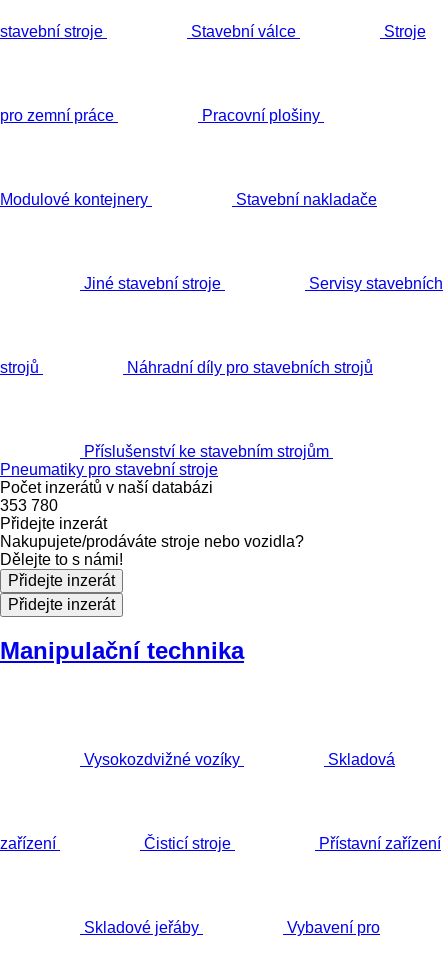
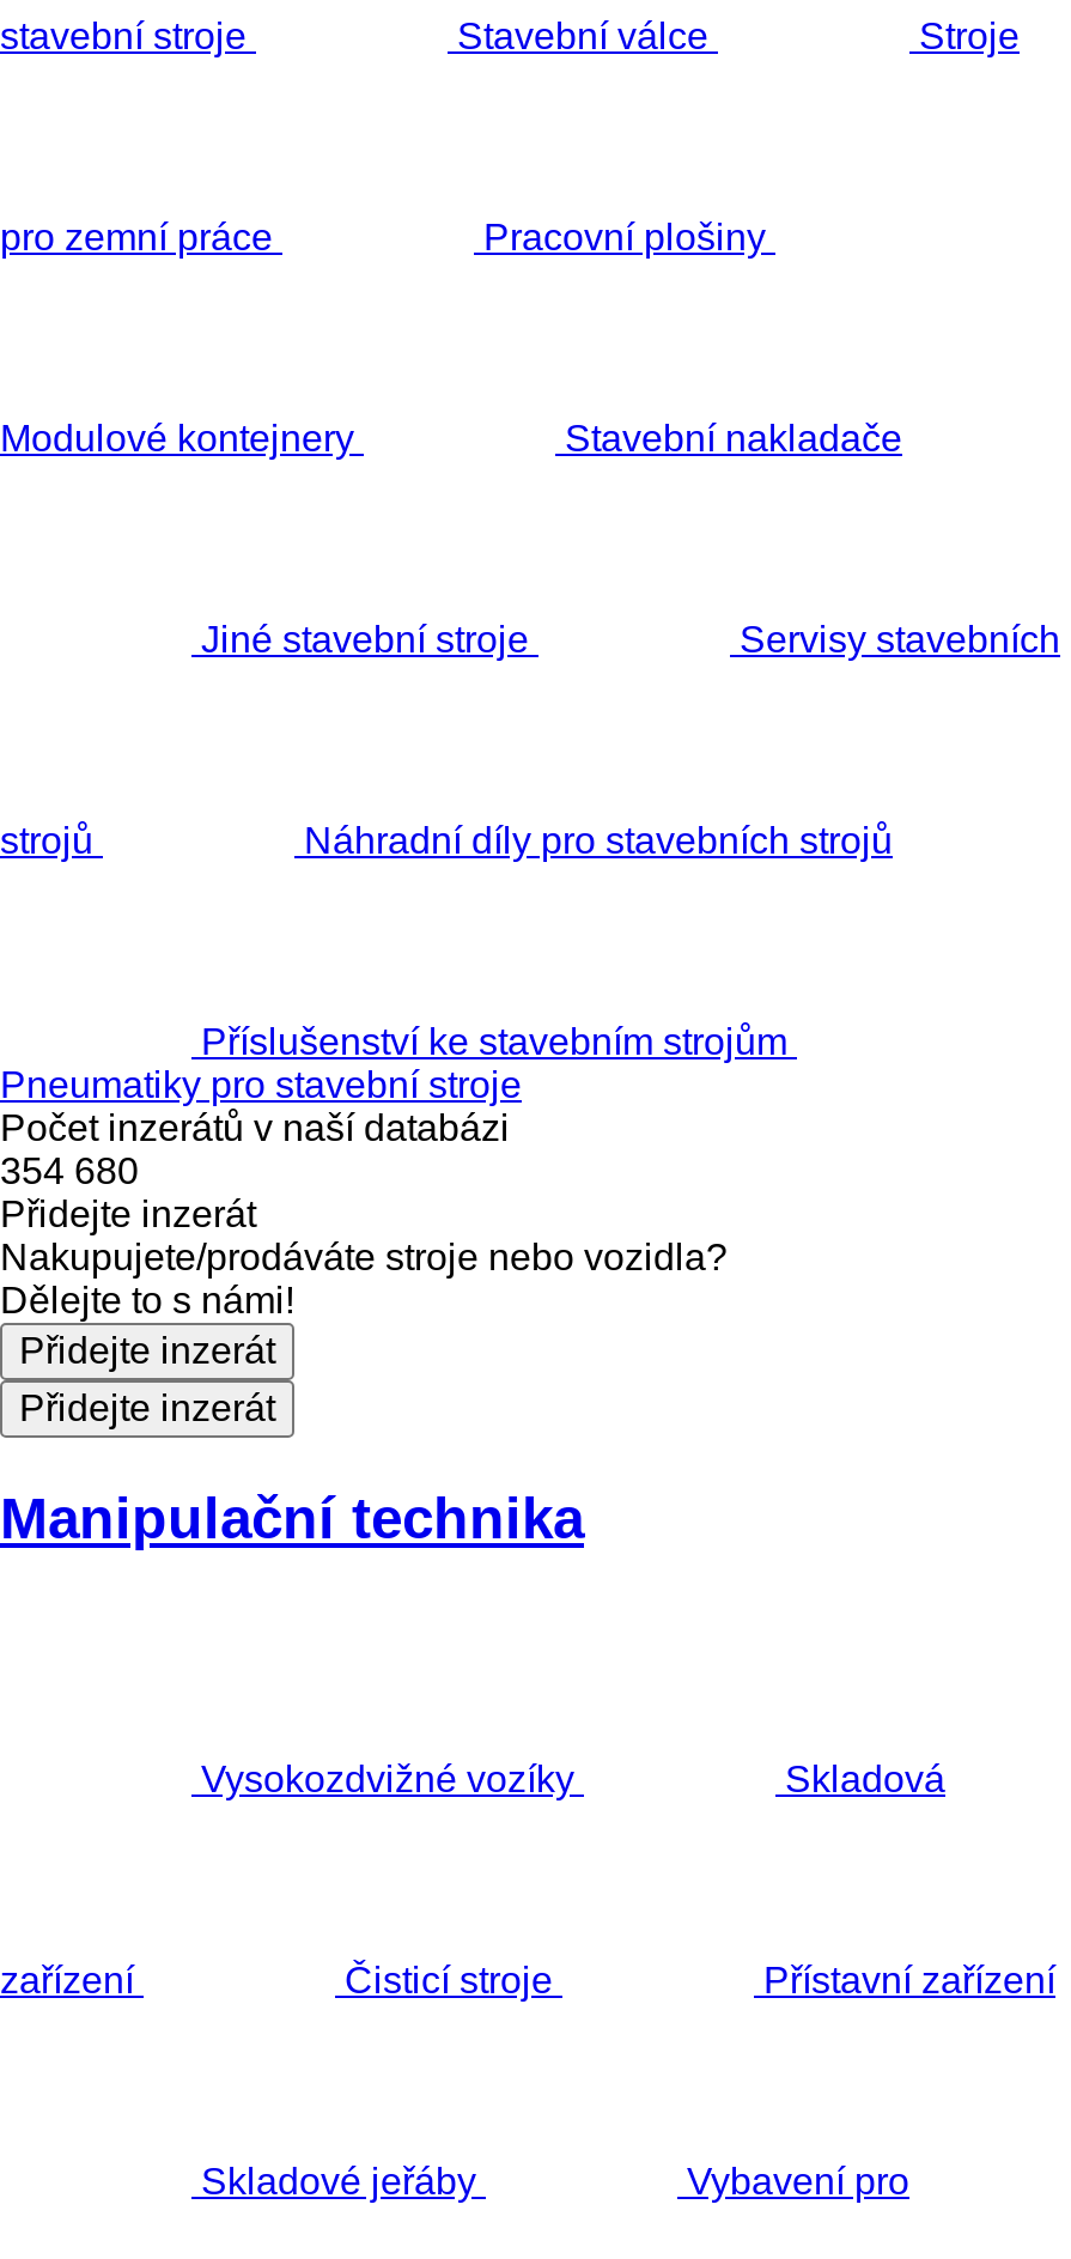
[0,497,58,514] 353 780 -> [0,1150,139,1190] 354 680

